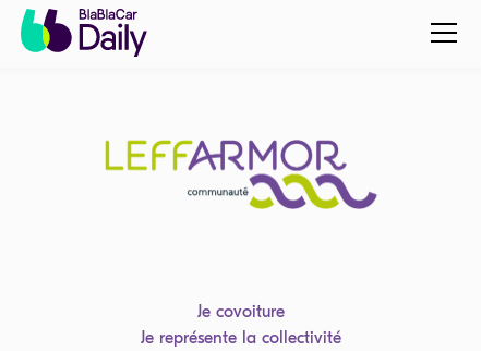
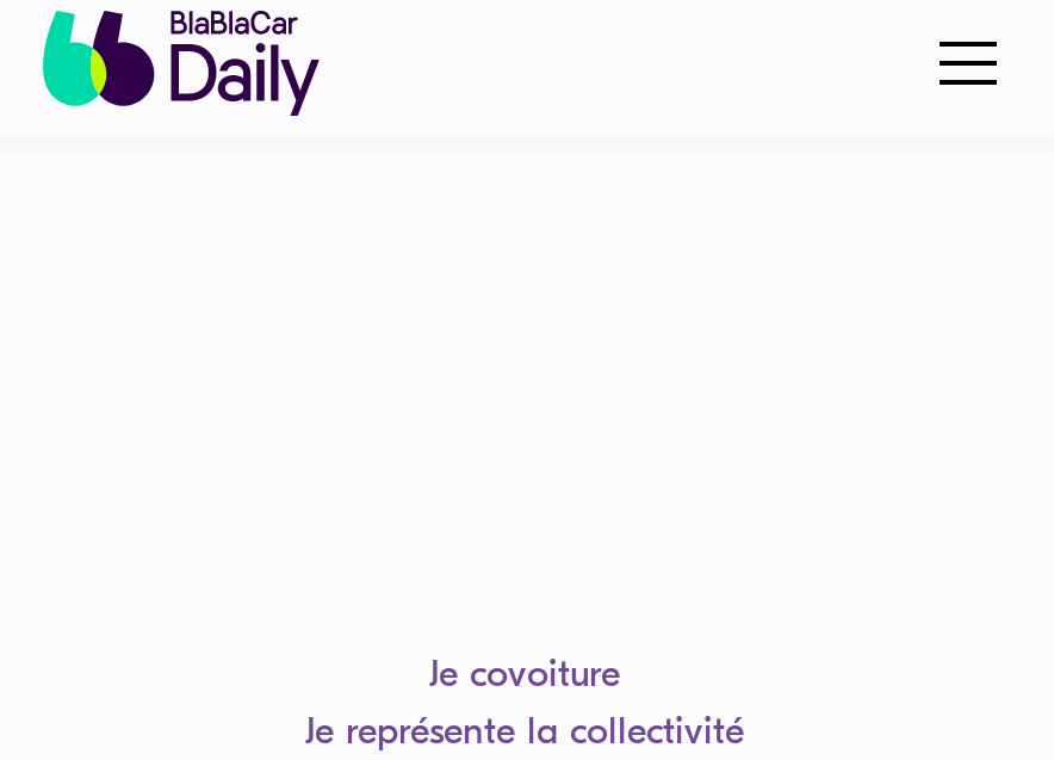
[104,138,377,210] [image] -> none

